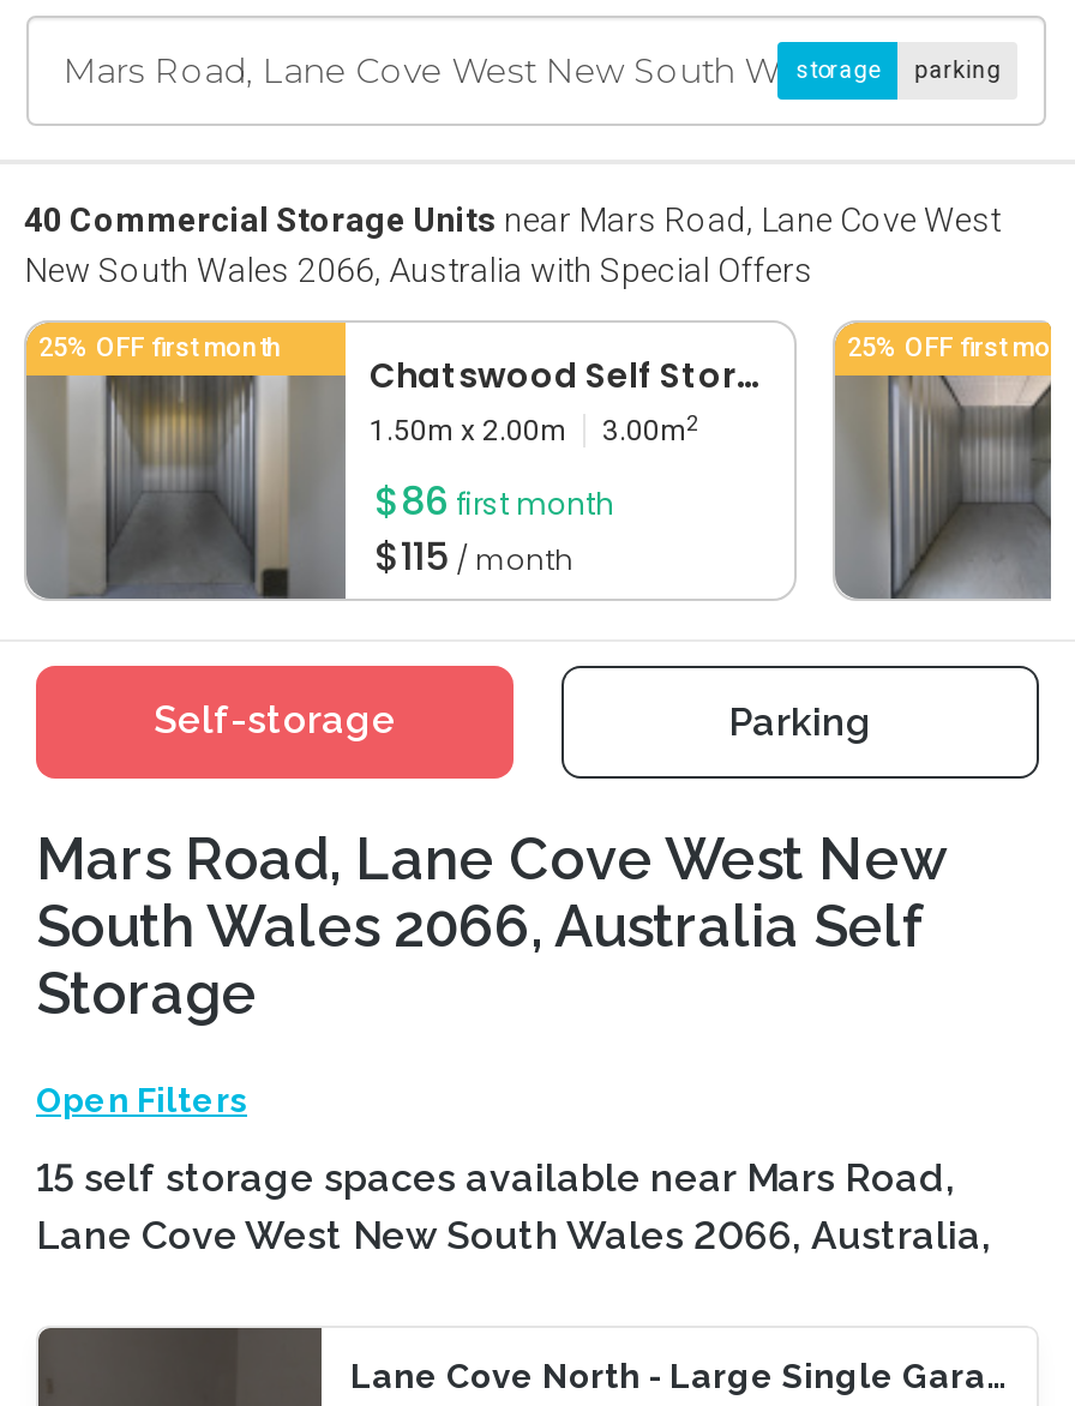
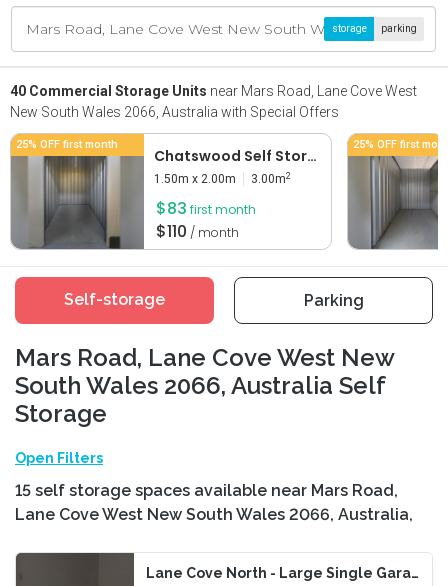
[374,474,614,529] $86 first month -> [156,197,256,220] $83 first month
[374,529,573,584] $115 / month -> [156,220,239,243] $110 / month

